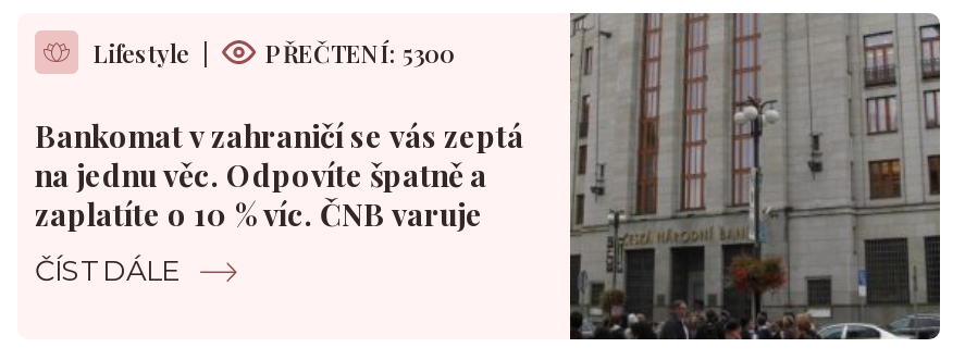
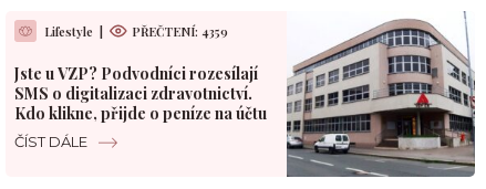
[35,11,942,342] [image] | Bankomat v zahraničí se vás zeptá | na jednu věc. Odpovíte špatně a | zaplatíte o 10 % víc. ČNB varuje -> [14,11,476,178] [image] | Jste u VZP? Podvodníci rozesílají | SMS o digitalizaci zdravotnictví. | Kdo klikne, přijde o peníze na účtu
[265,36,455,69] PŘEČTENÍ: 5300 -> [132,23,228,39] PŘEČTENÍ: 4359

